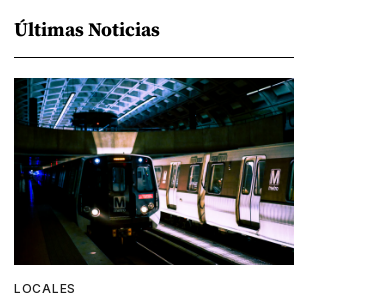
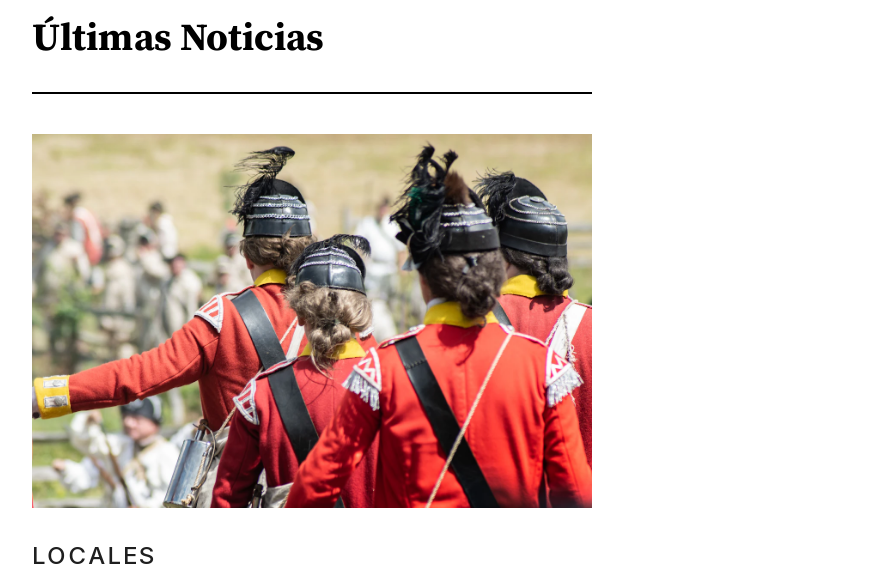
[13,77,295,266] [image] -> [30,132,594,510] [image]

